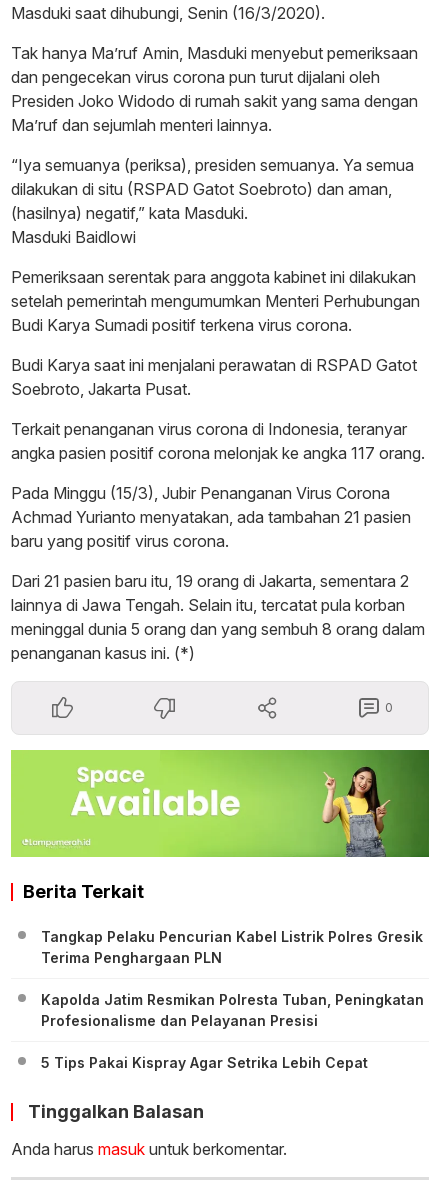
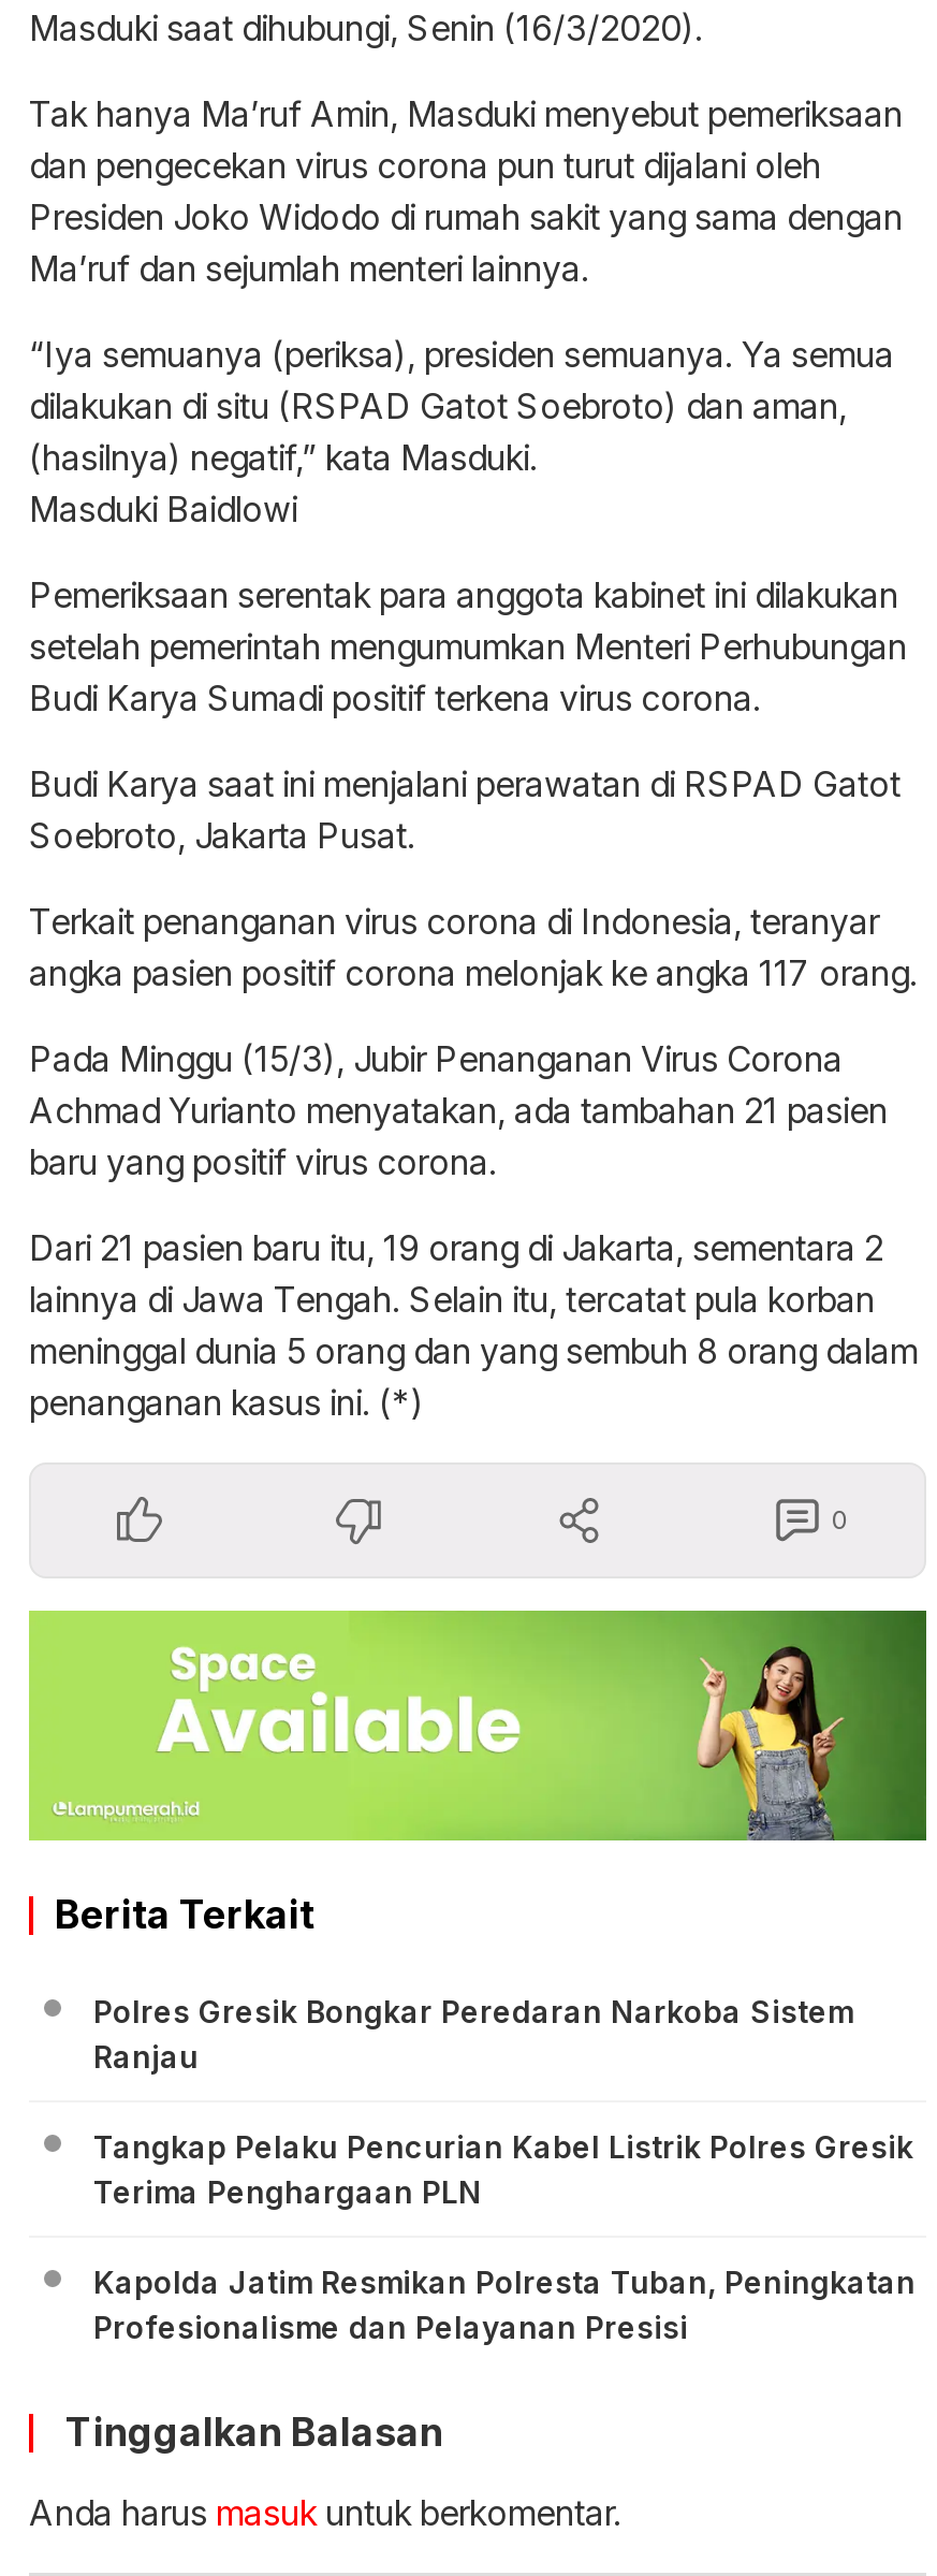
none -> [93,1994,853,2075] Polres Gresik Bongkar Peredaran Narkoba Sistem | Ranjau
moved [41,928,424,1029] -> [93,2129,916,2346]: Tangkap Pelaku Pencurian Kabel Listrik Polres Gresik | Terima Penghargaan PLN | Kapolda Jatim Resmikan Polresta Tuban, Peningkatan | Profesionalisme dan Pelayanan Presisi
[41,1054,368,1071] 5 Tips Pakai Kispray Agar Setrika Lebih Cepat -> none

